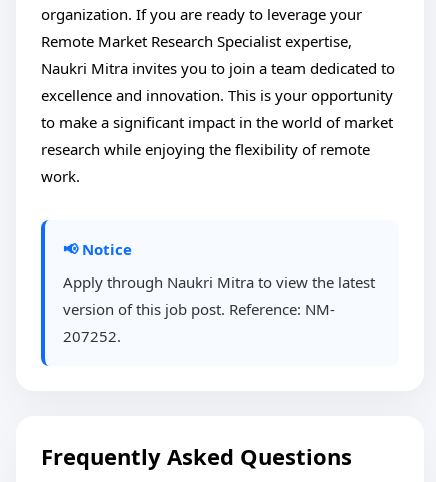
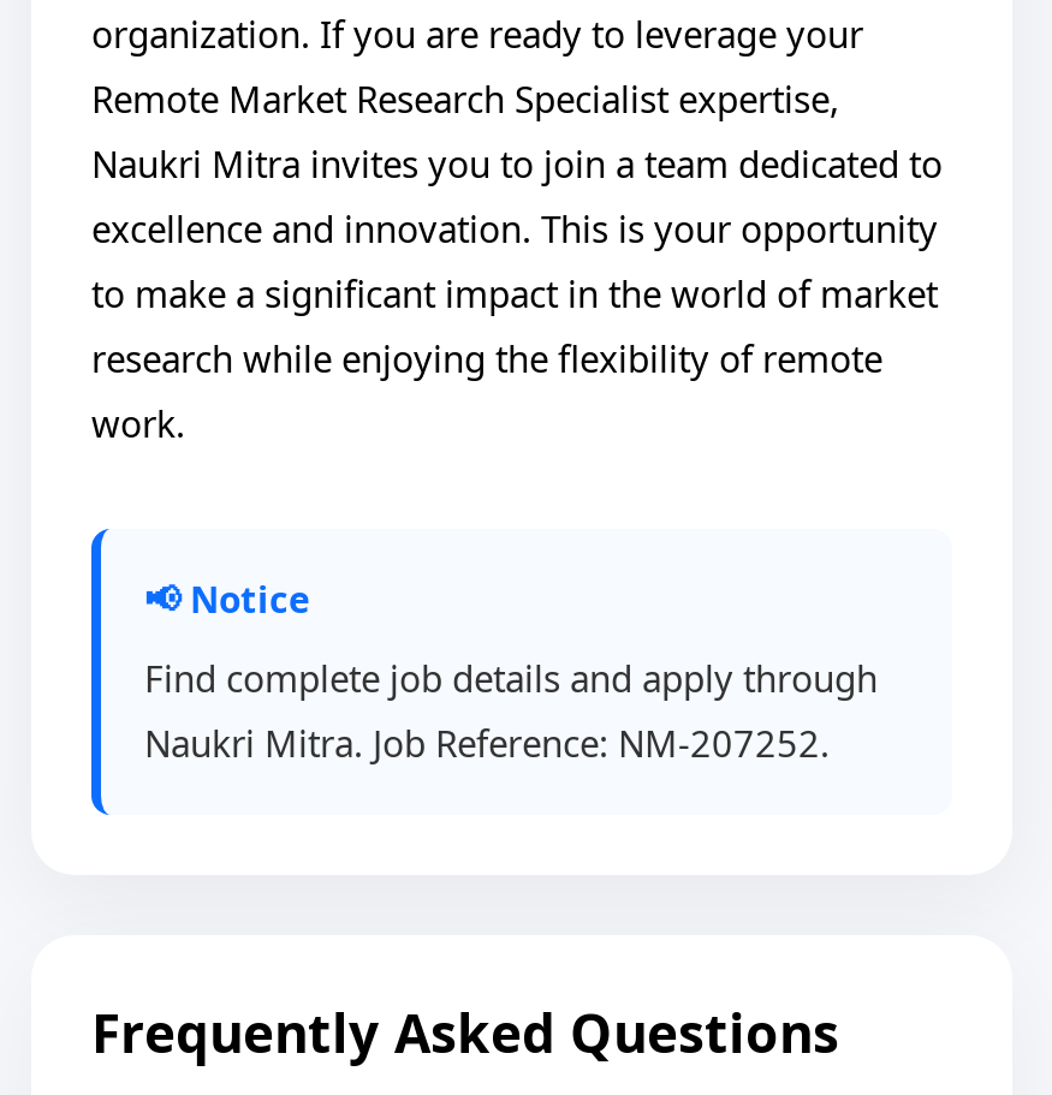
[63,272,375,346] Apply through Naukri Mitra to view the latest | version of this job post. Reference: NM- | 207252. -> [144,654,878,767] Find complete job details and apply through | Naukri Mitra. Job Reference: NM-207252.

